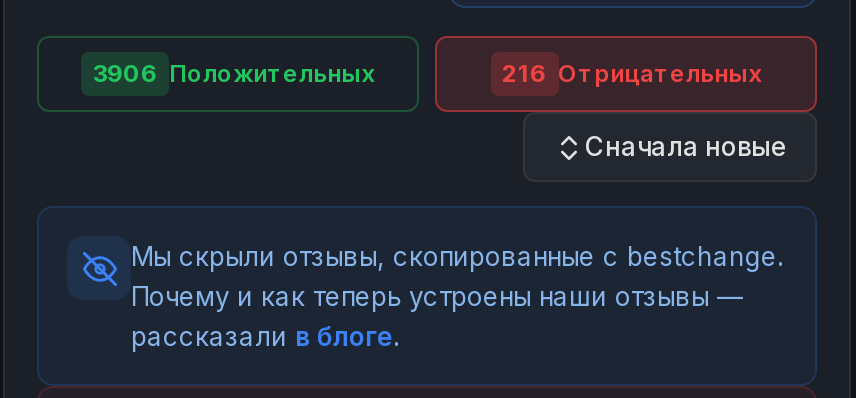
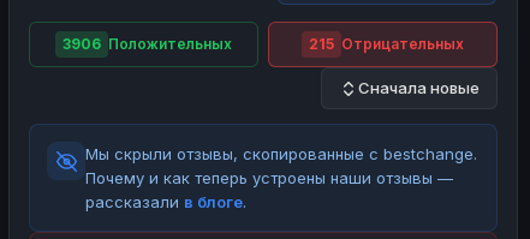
[502,58,762,88] 216 Отрицательных -> [309,35,464,53] 215 Отрицательных

